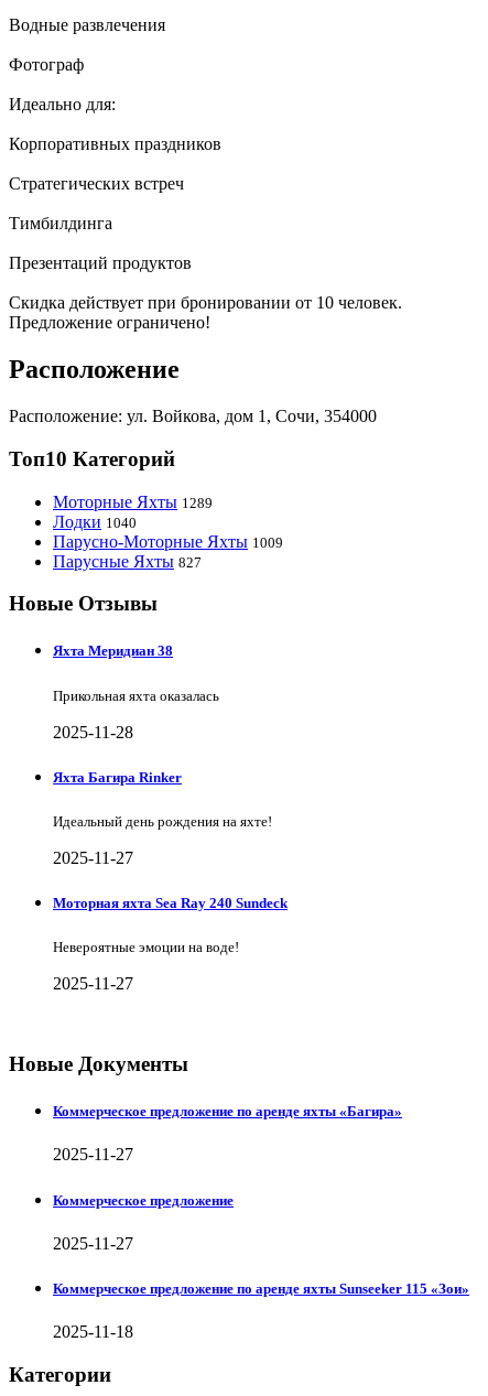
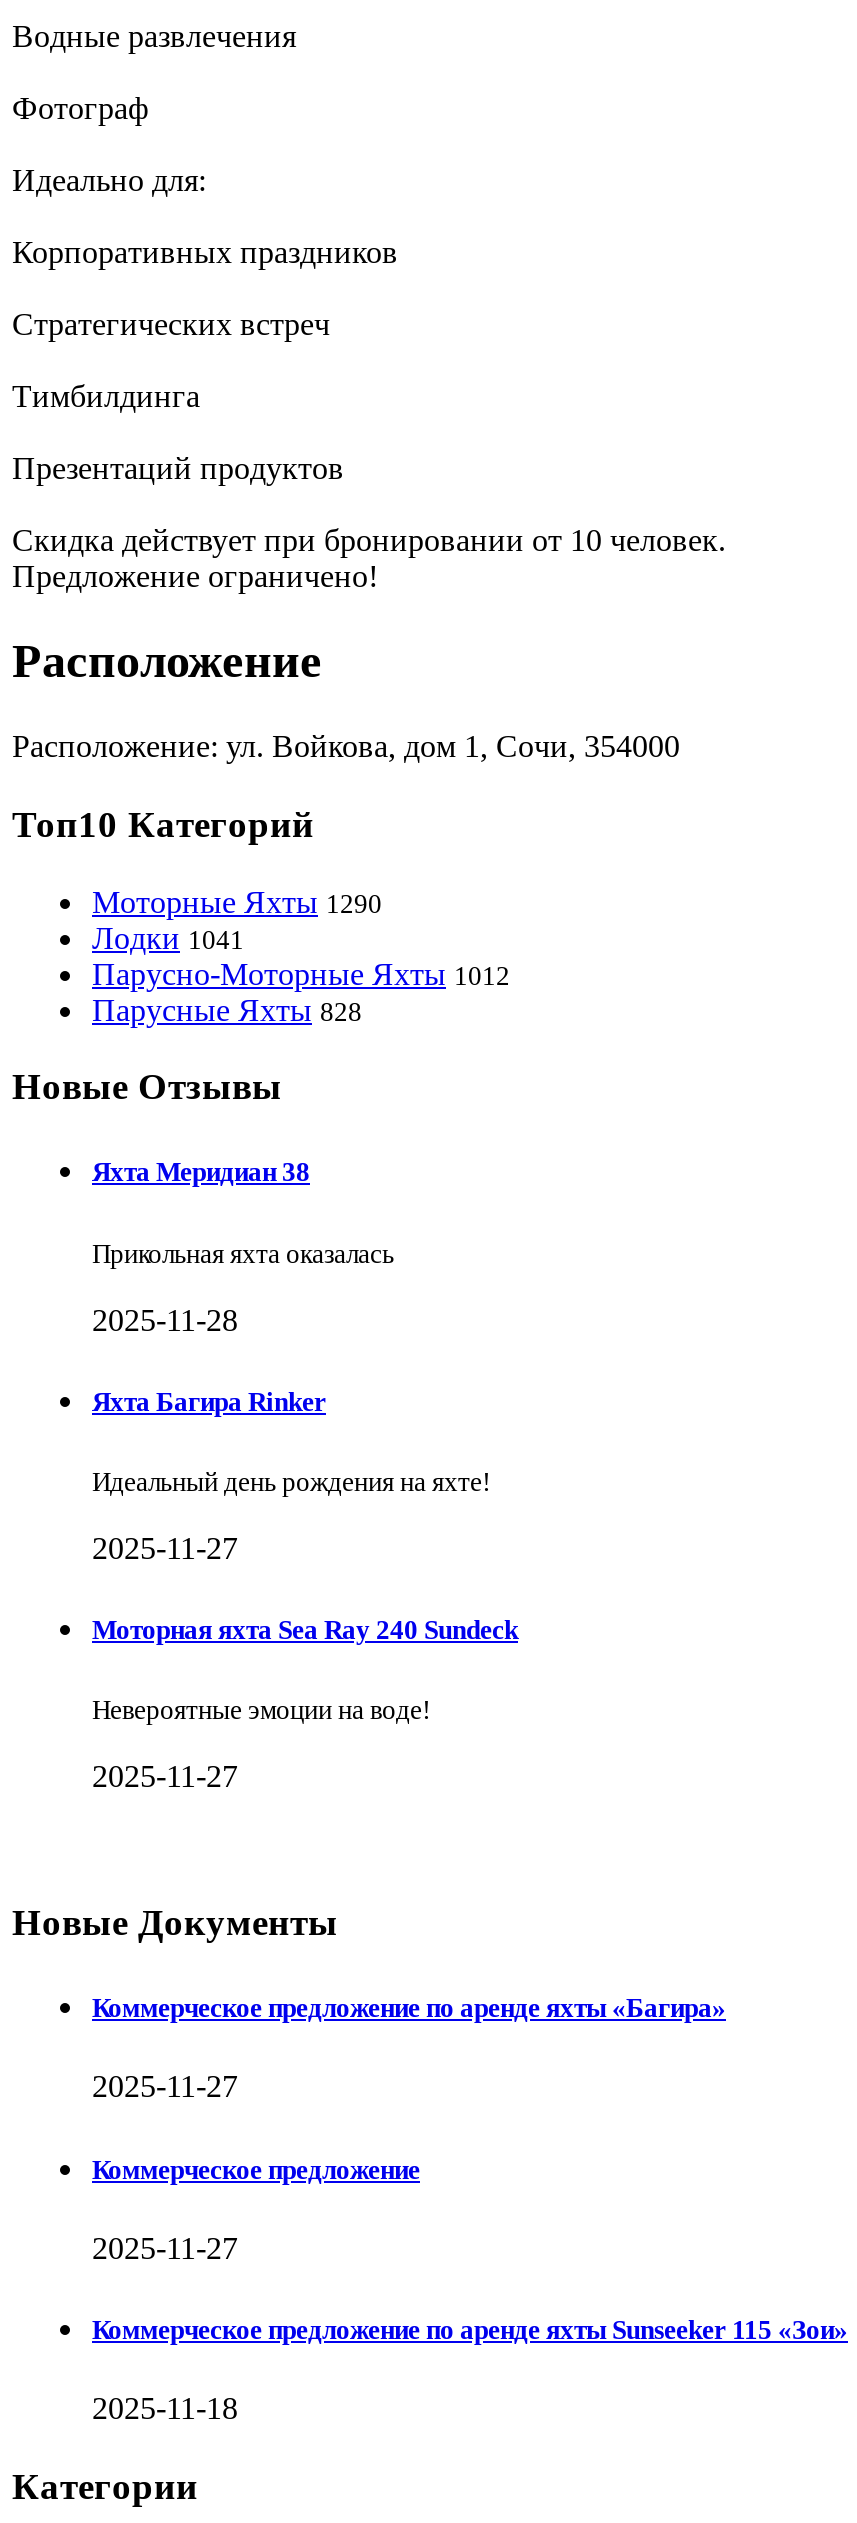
[53,492,213,511] Моторные Яхты 1289 -> [92,884,382,918] Моторные Яхты 1290
[53,512,137,531] Лодки 1040 -> [92,920,244,954] Лодки 1041
[53,532,283,550] Парусно-Моторные Яхты 1009 -> [92,956,510,990] Парусно-Моторные Яхты 1012
[53,552,202,570] Парусные Яхты 827 -> [92,992,362,1026] Парусные Яхты 828

